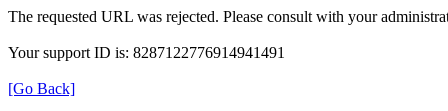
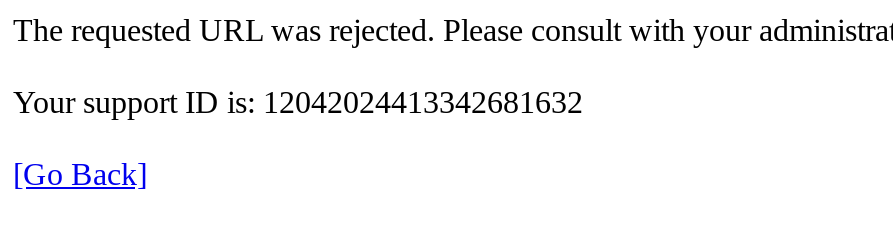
[8,44,285,61] Your support ID is: 8287122776914941491 -> [13,85,583,119] Your support ID is: 12042024413342681632

